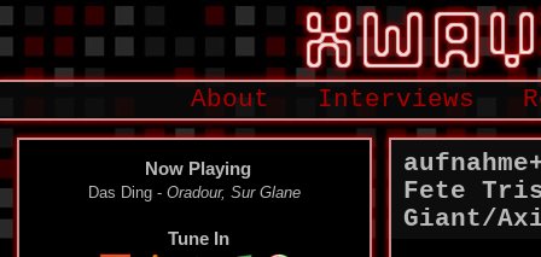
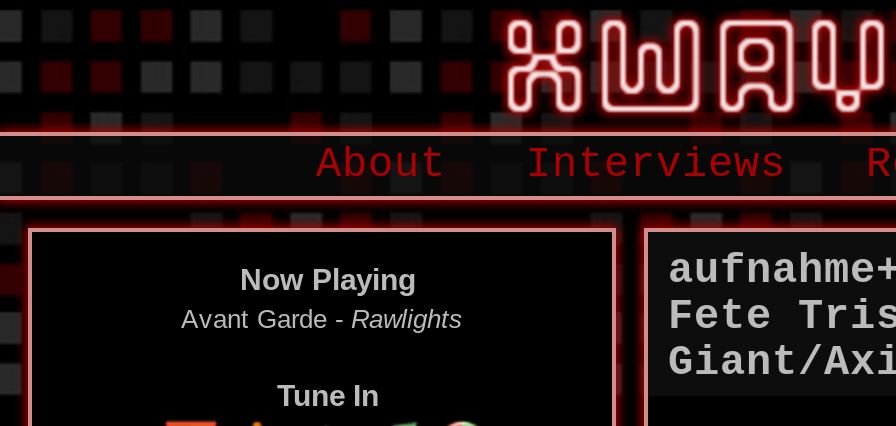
[88,183,301,201] Das Ding - Oradour, Sur Glane -> [181,304,463,334] Avant Garde - Rawlights

